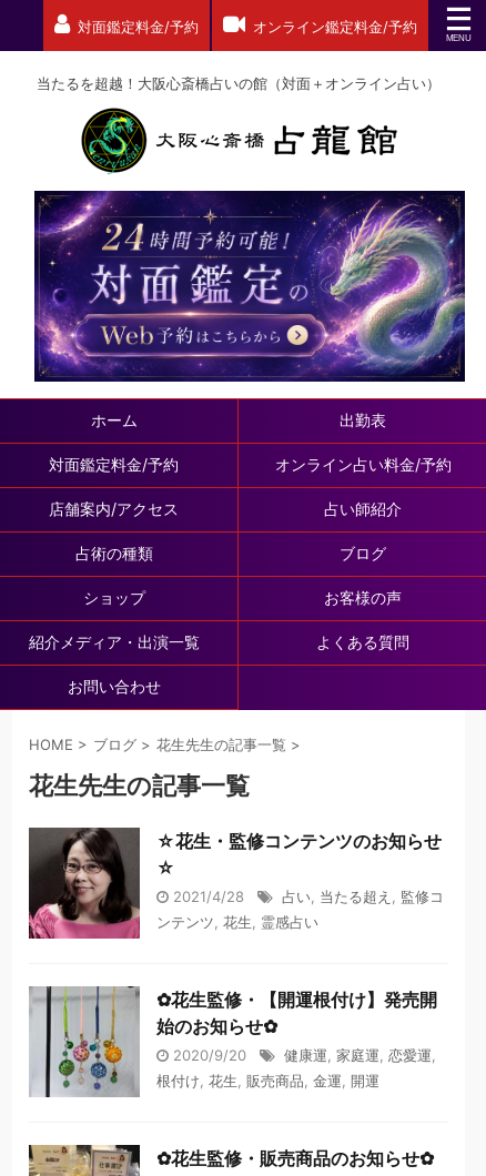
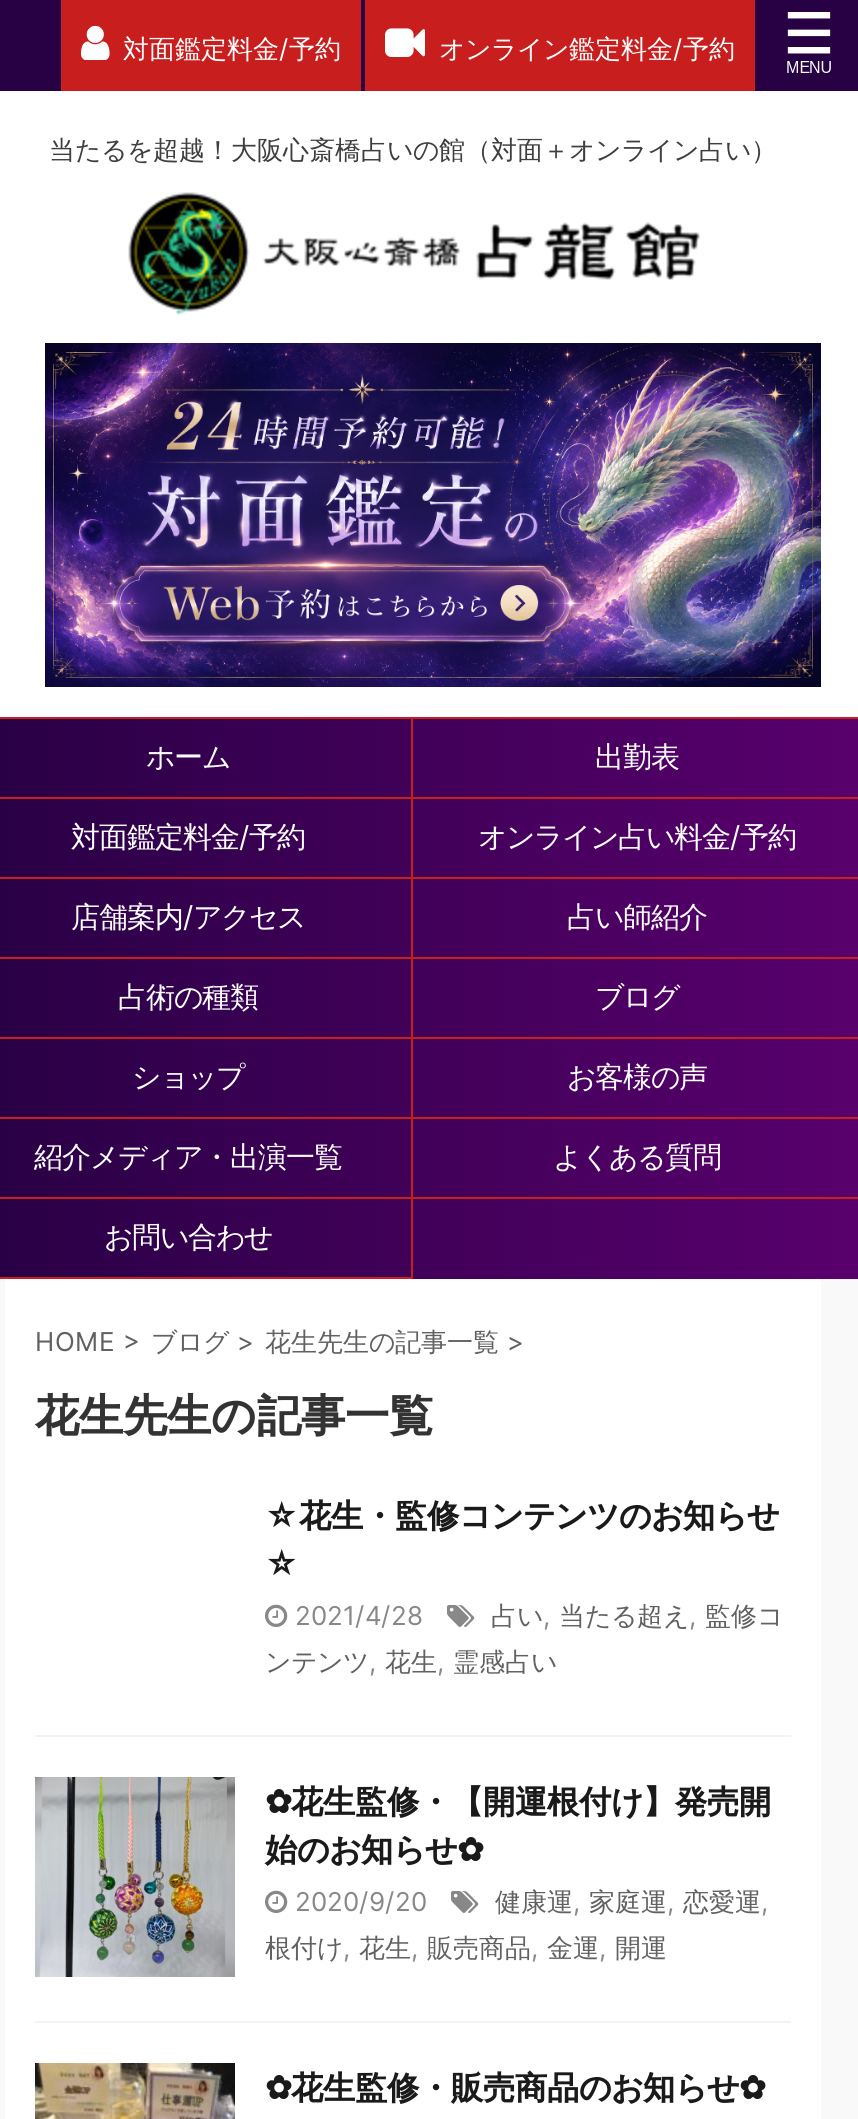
[28,827,141,940] [image] -> none

